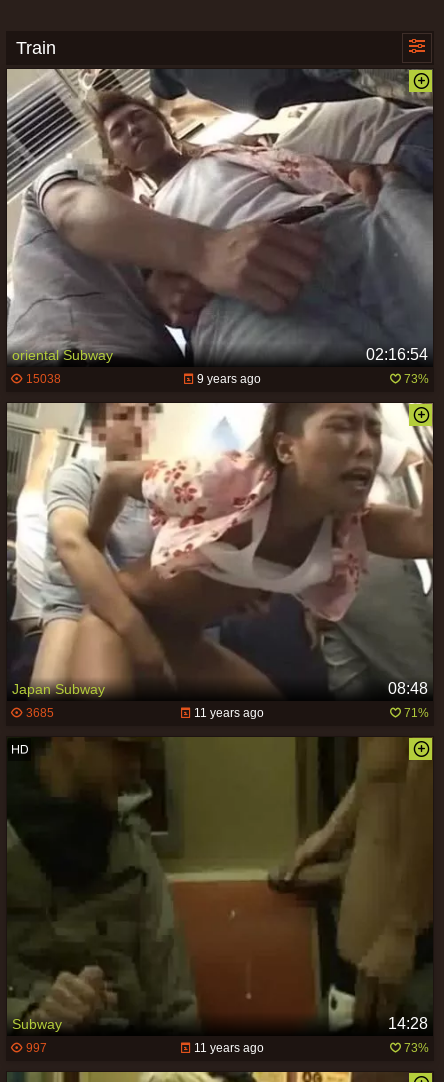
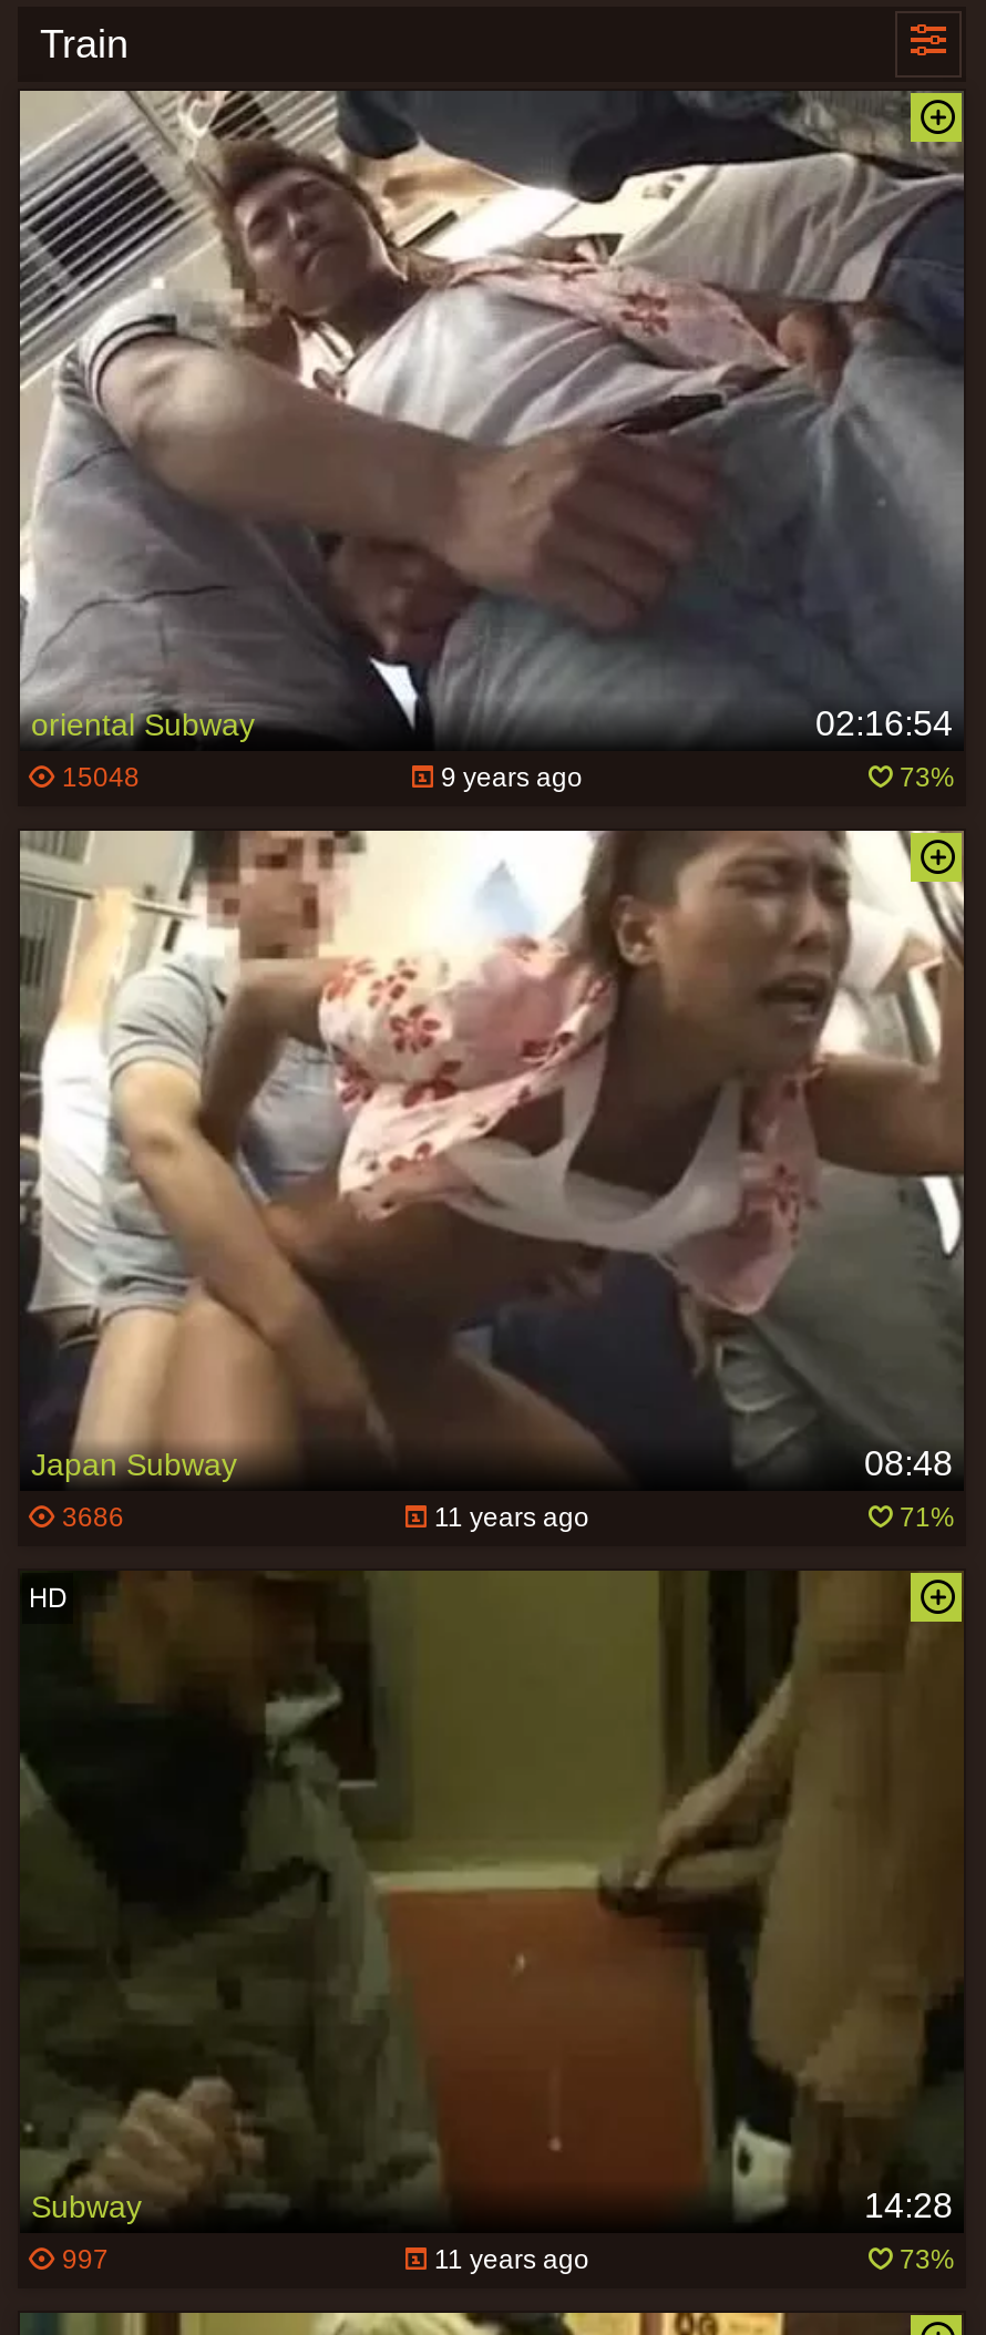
[23,372,61,386] 15038 -> [55,763,140,794] 15048
[23,706,54,720] 3685 -> [55,1503,124,1534] 3686

